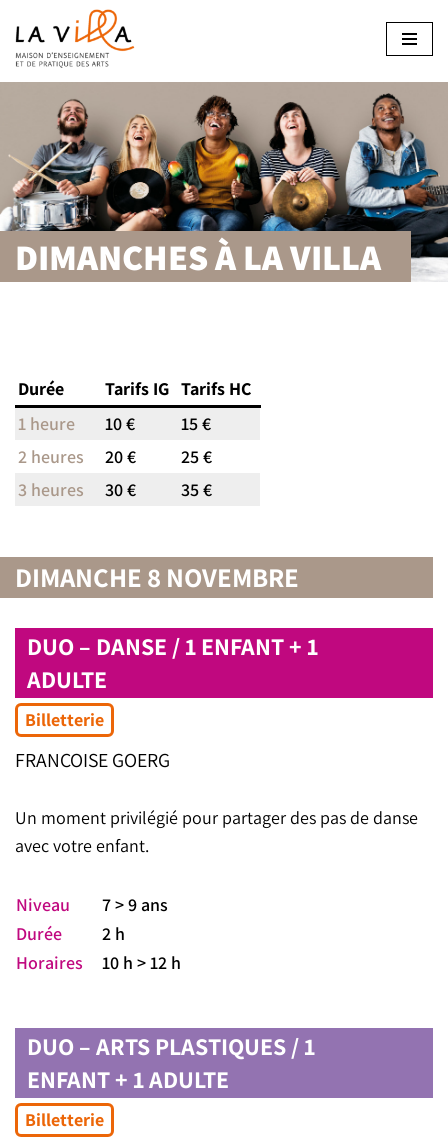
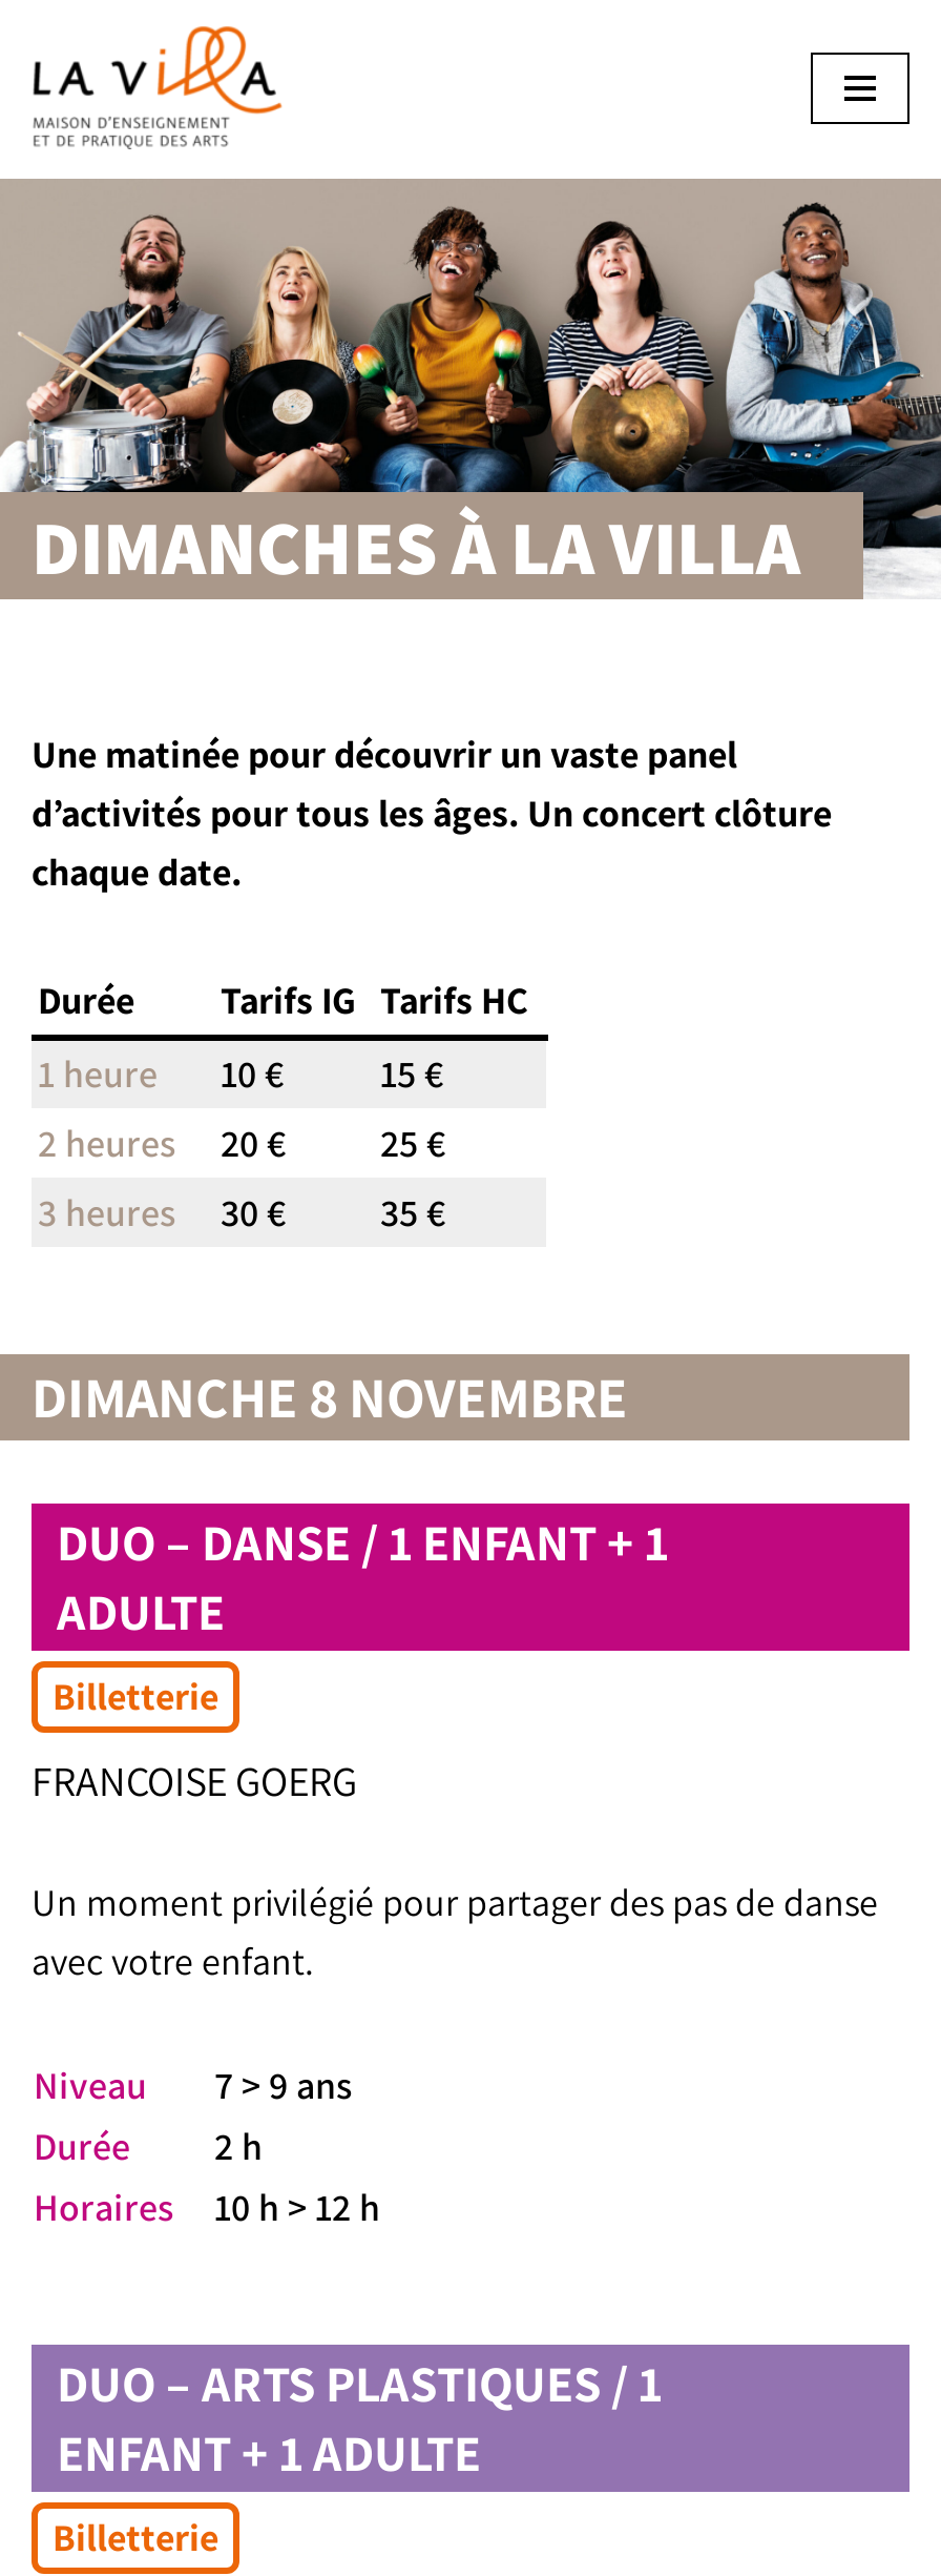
none -> [32,731,832,897] Une matinée pour découvrir un vaste panel | d’activités pour tous les âges. Un concert clôture | chaque date.

